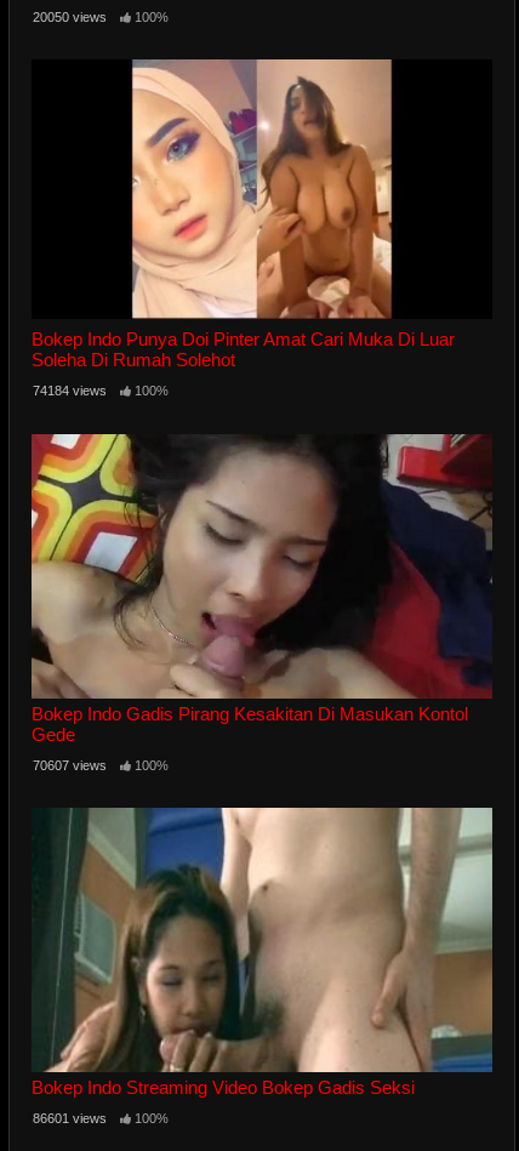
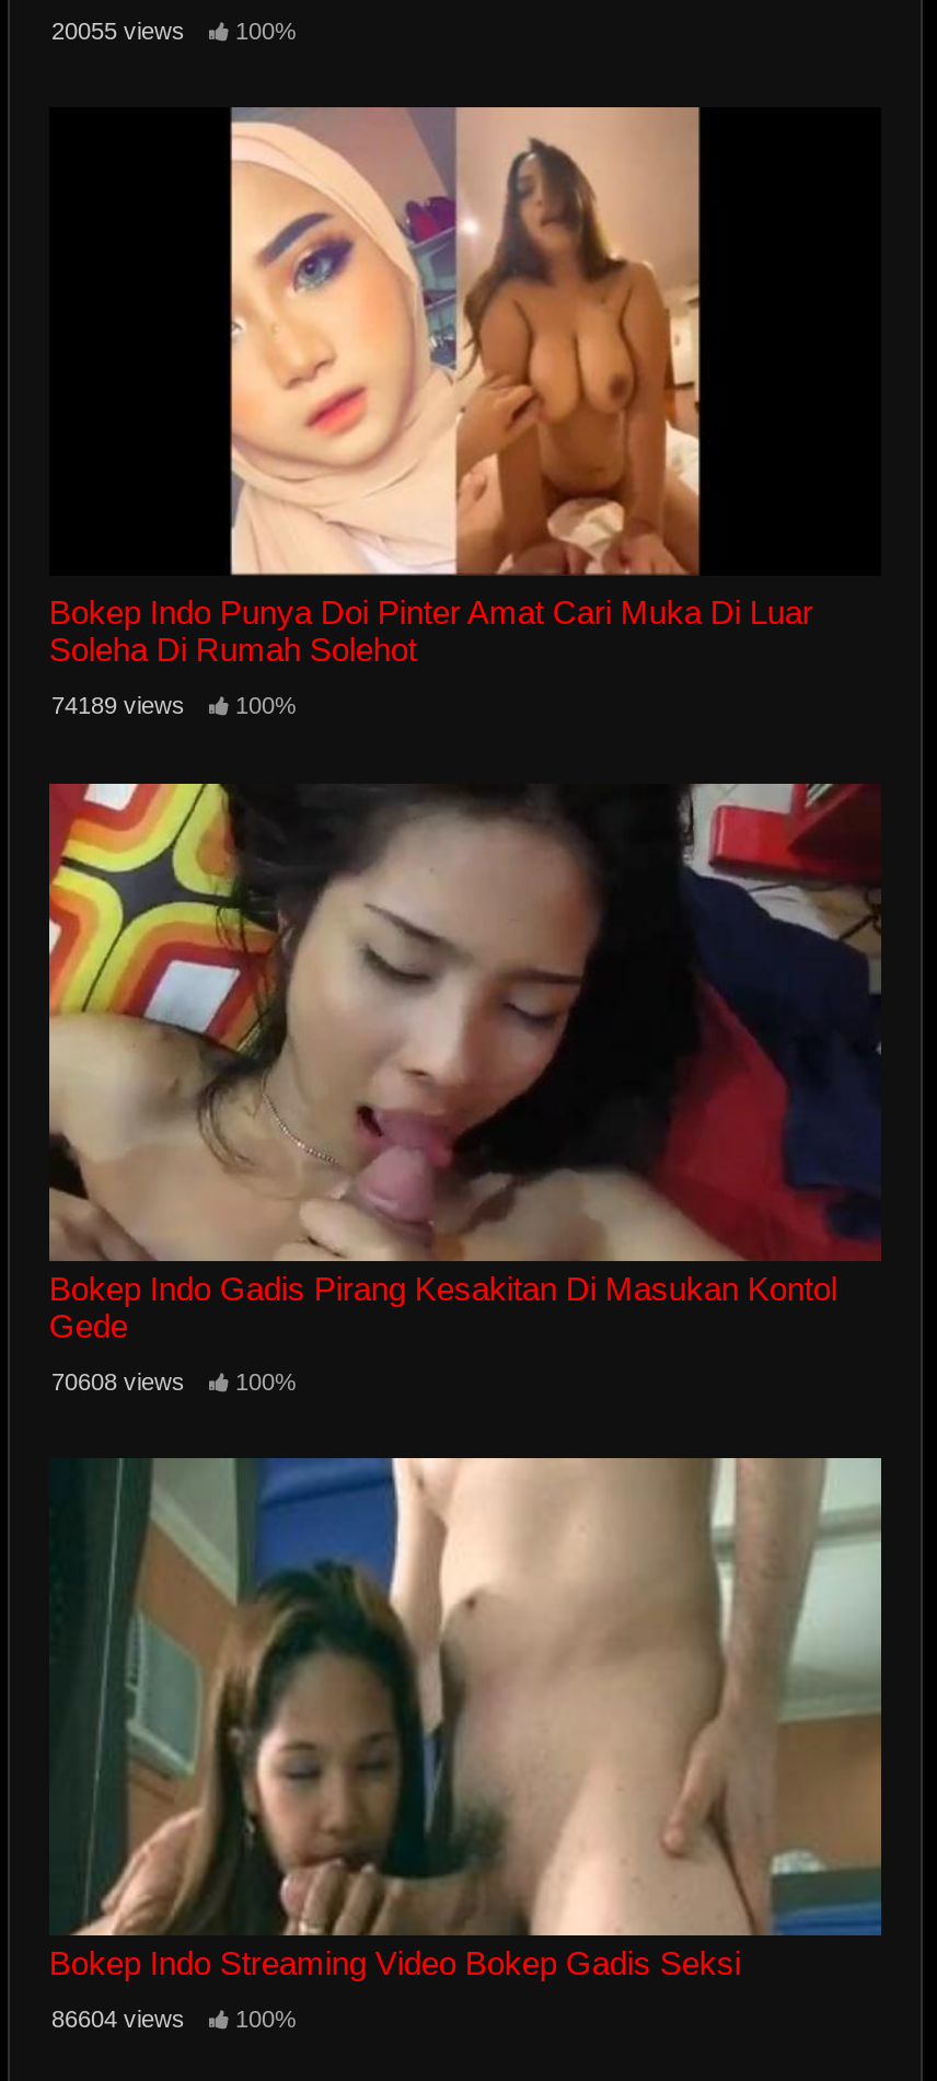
[33,9,169,24] 20050 views 100% -> [51,17,297,43] 20055 views 100%
[33,384,169,398] 74184 views 100% -> [51,692,297,719] 74189 views 100%
[33,758,169,772] 70607 views 100% -> [51,1368,297,1394] 70608 views 100%
[33,1111,169,1126] 86601 views 100% -> [51,2006,297,2032] 86604 views 100%

